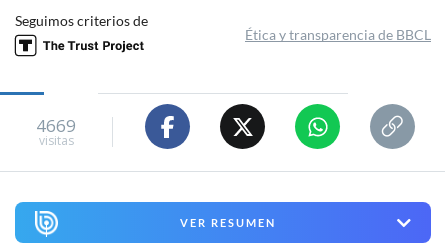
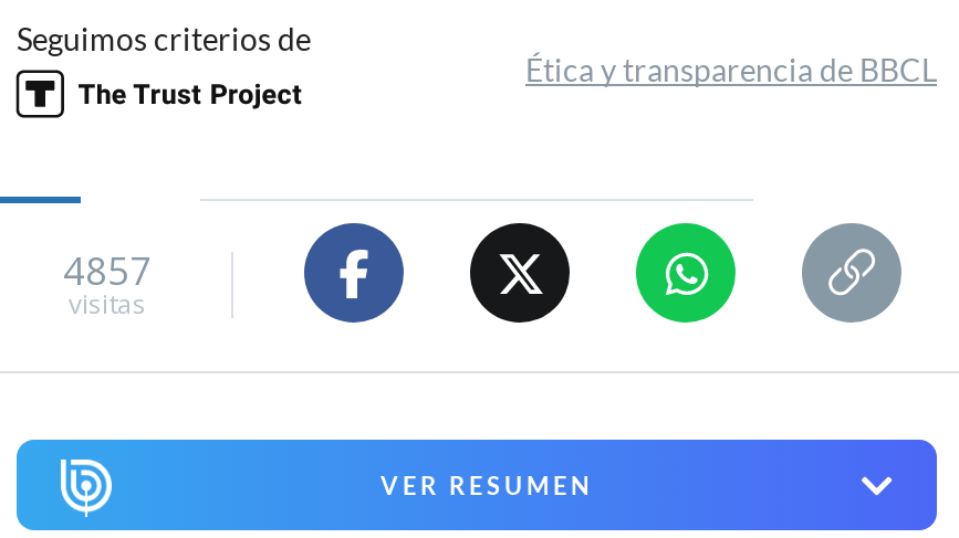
[36,114,76,137] 4669 -> [63,245,152,296] 4857

